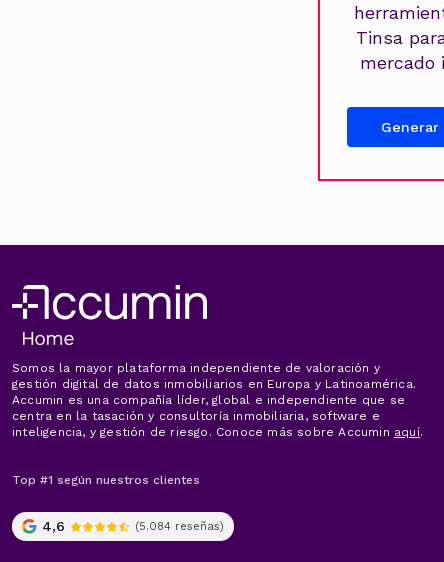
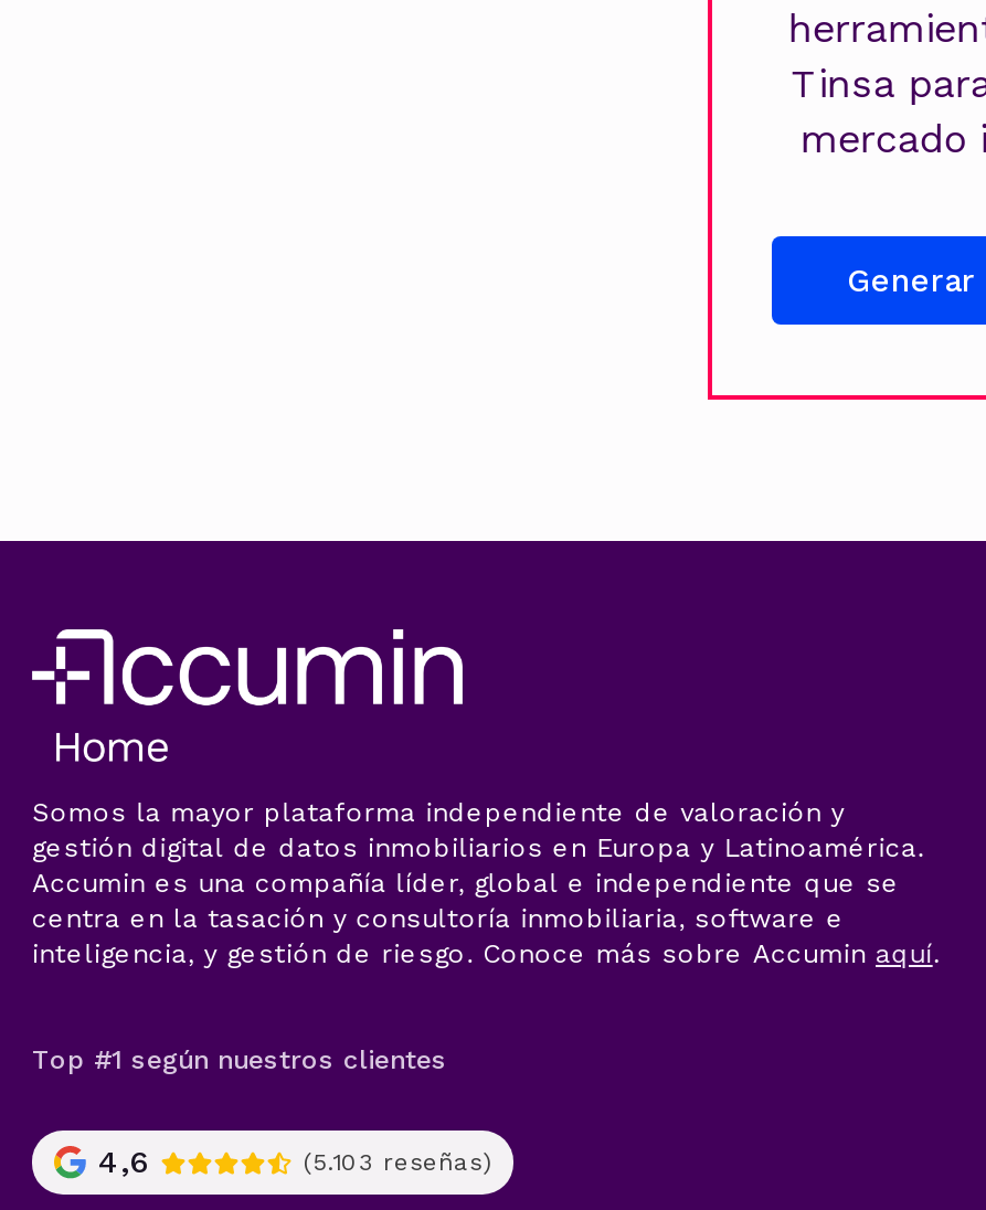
[135,520,224,533] (5.084 reseñas) -> [304,1149,491,1178] (5.103 reseñas)

